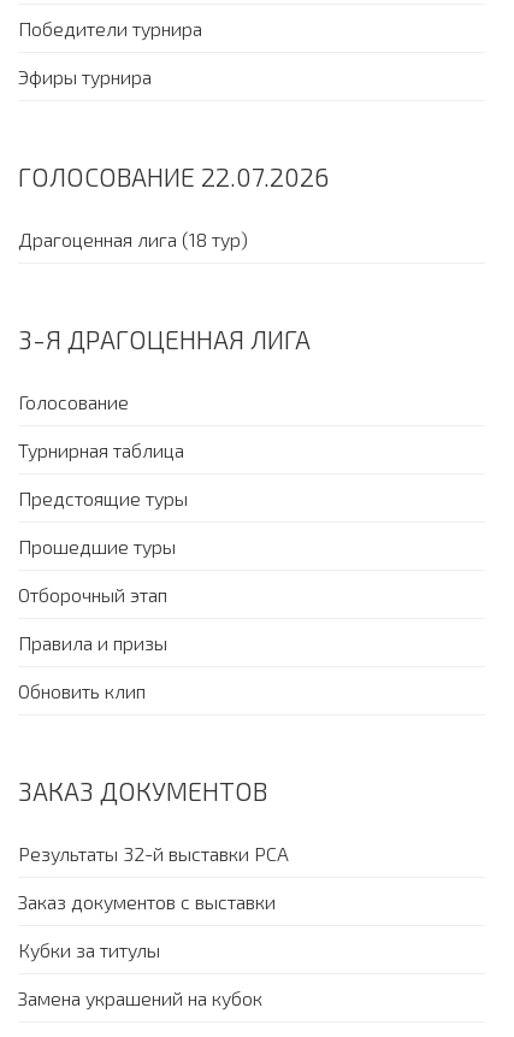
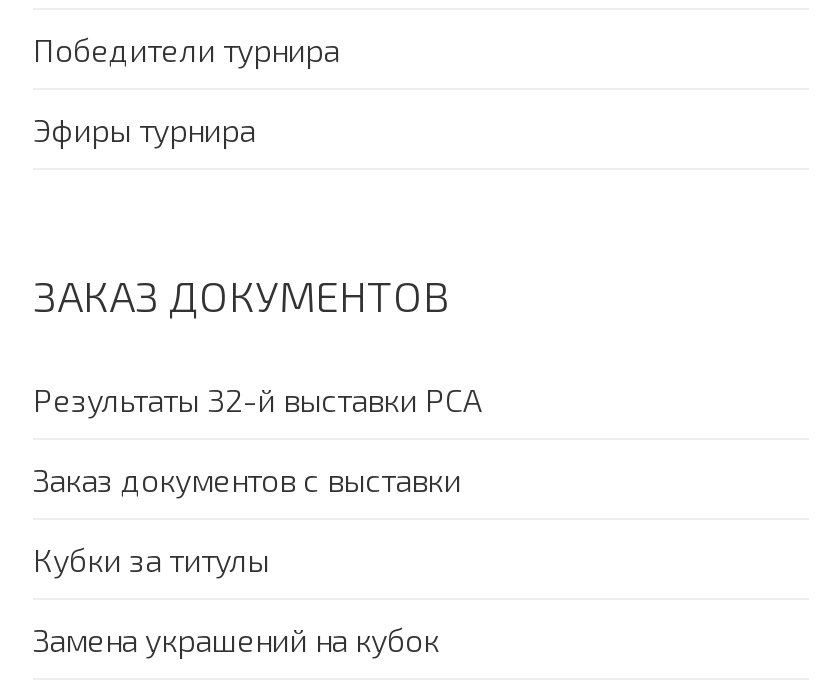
[18,161,329,702] ГОЛОСОВАНИЕ 22.07.2026 | Драгоценная лига (18 тур) | 3-Я ДРАГОЦЕННАЯ ЛИГА | Голосование | Турнирная таблица | Предстоящие туры | Прошедшие туры | Отборочный этап | Правила и призы | Обновить клип -> none

